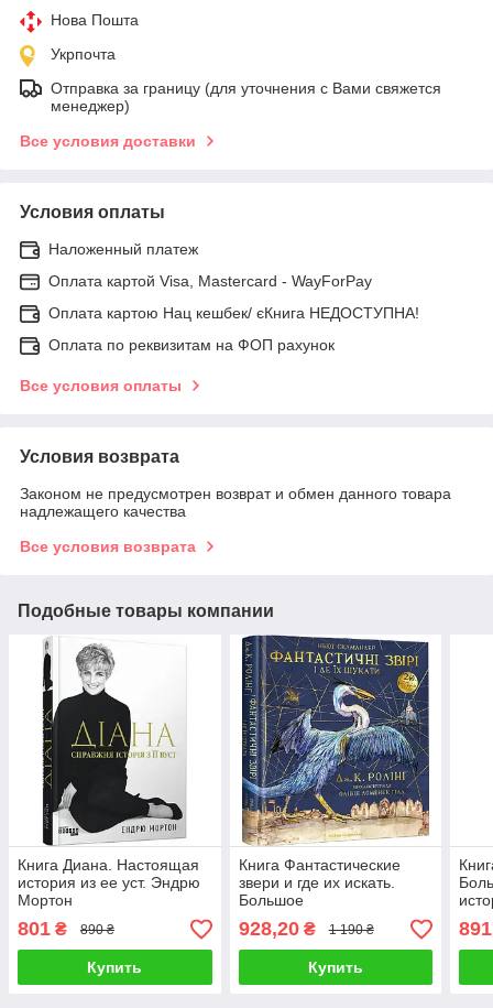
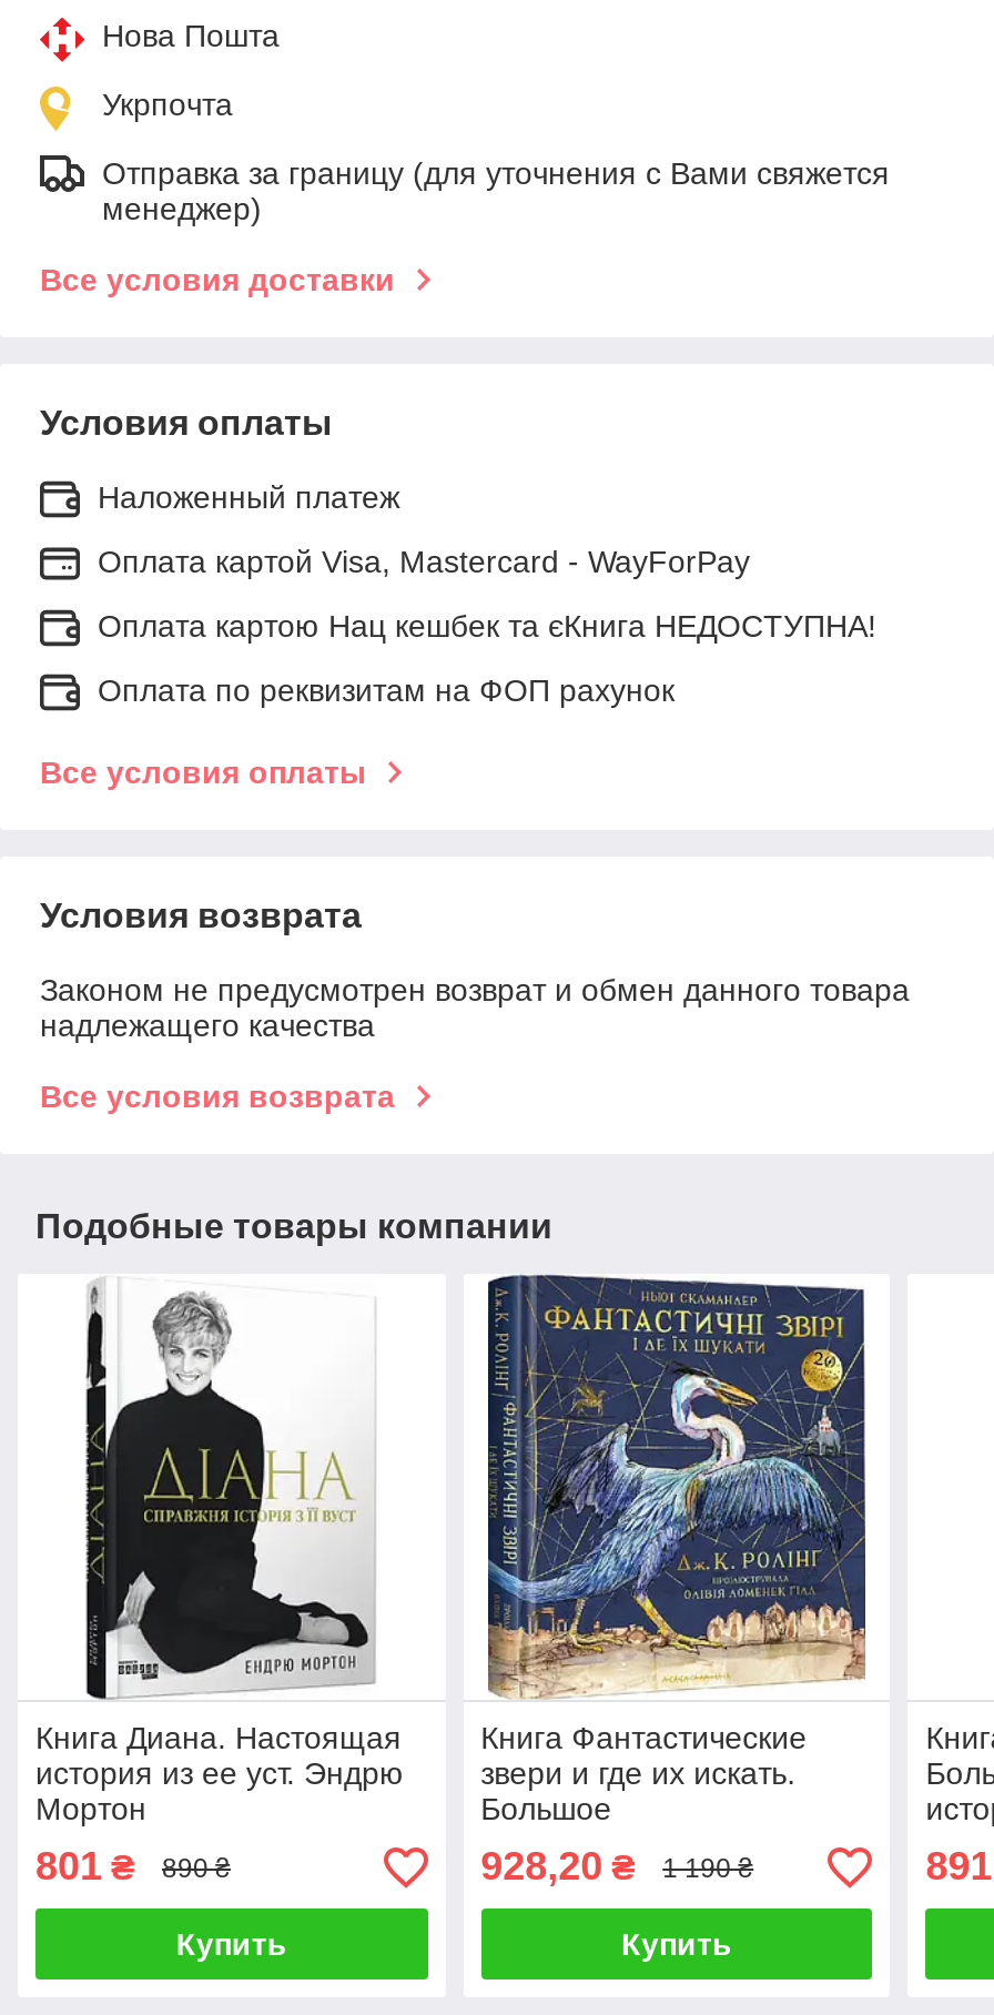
[48,304,419,321] Оплата картою Нац кешбек/ єКнига НЕДОСТУПНА! -> [98,608,876,643] Оплата картою Нац кешбек та єКнига НЕДОСТУПНА!

